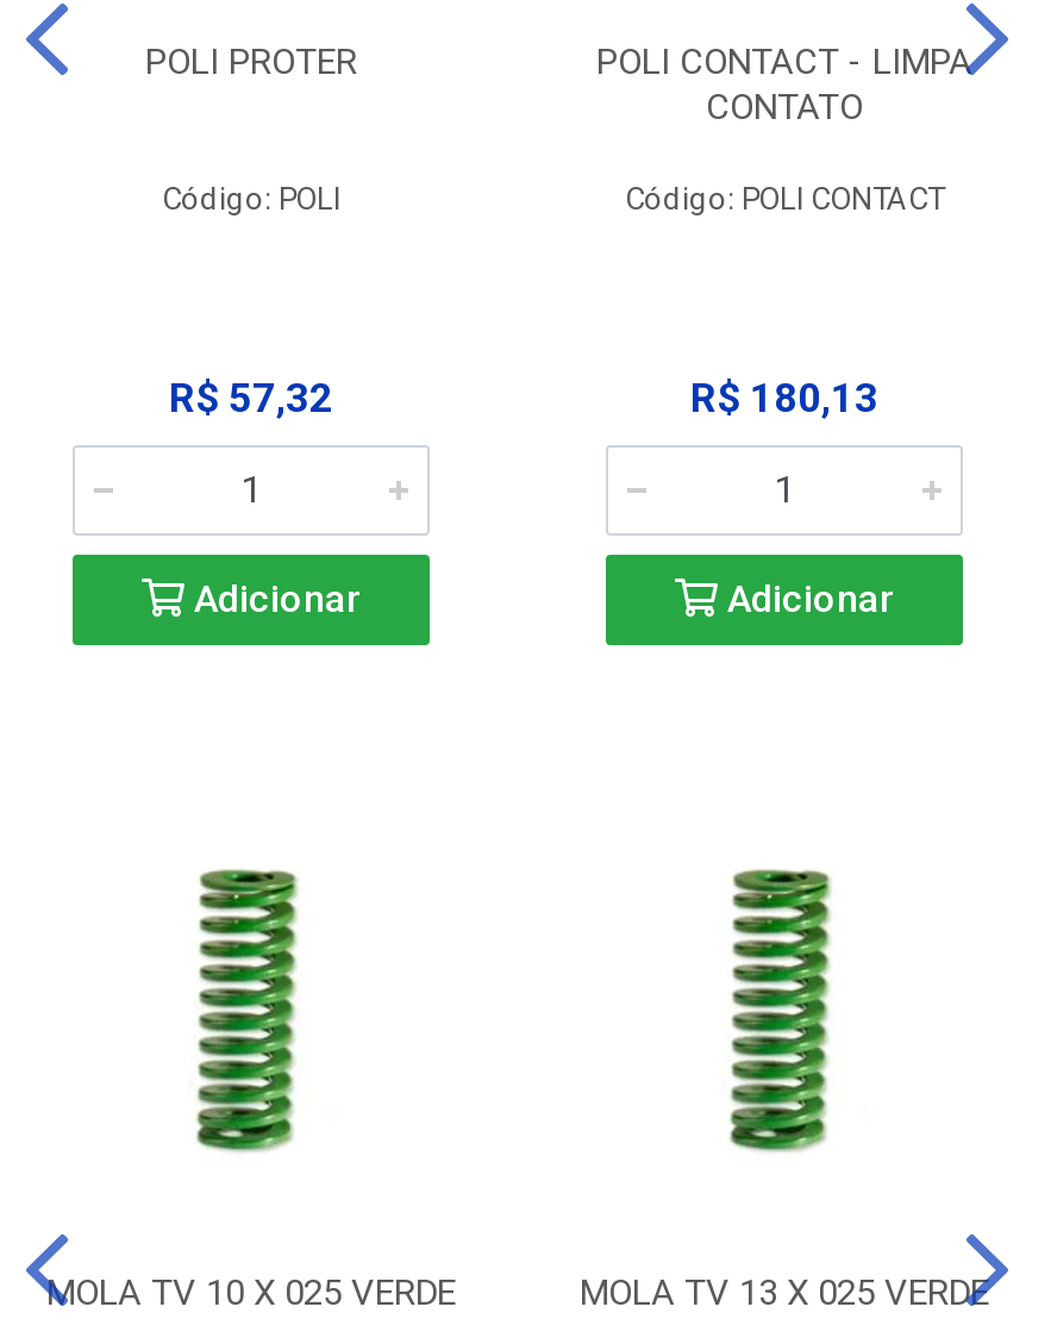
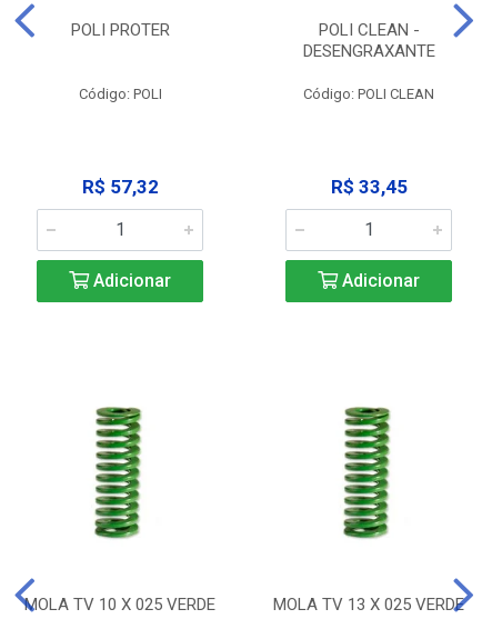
[596,40,972,128] POLI CONTACT - LIMPA | CONTATO -> [303,20,435,61] POLI CLEAN - | DESENGRAXANTE
[625,180,944,216] Código: POLI CONTACT -> [303,86,434,103] Código: POLI CLEAN
[690,373,878,421] R$ 180,13 -> [330,176,407,198] R$ 33,45

